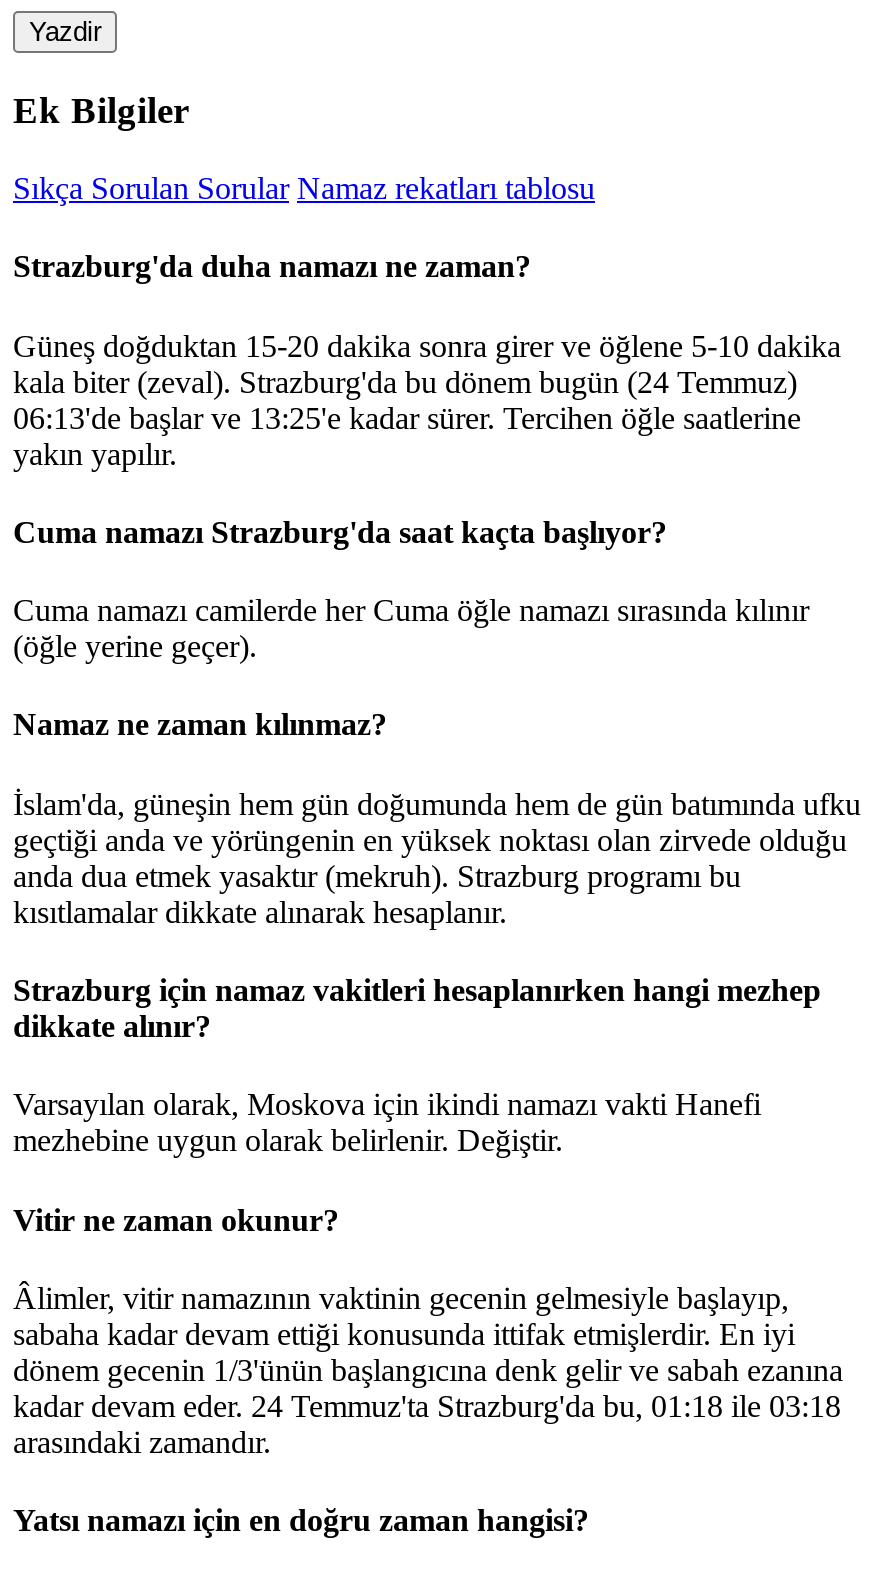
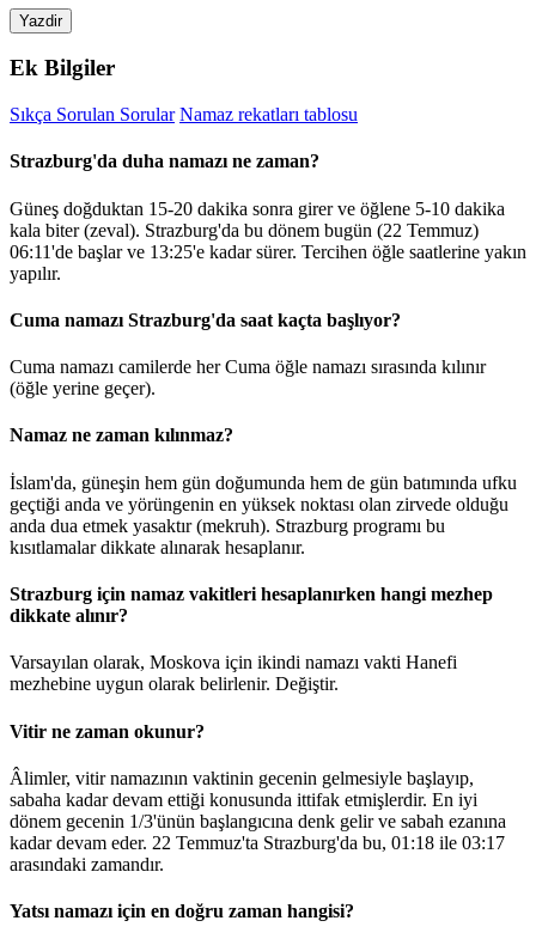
[13,364,801,470] kala biter (zeval). Strazburg'da bu dönem bugün (24 Temmuz) | 06:13'de başlar ve 13:25'e kadar sürer. Tercihen öğle saatlerine | yakın yapılır. -> [10,220,526,283] kala biter (zeval). Strazburg'da bu dönem bugün (22 Temmuz) | 06:11'de başlar ve 13:25'e kadar sürer. Tercihen öğle saatlerine yakın | yapılır.
[13,1389,841,1423] kadar devam eder. 24 Temmuz'ta Strazburg'da bu, 01:18 ile 03:18 -> [10,832,505,853] kadar devam eder. 22 Temmuz'ta Strazburg'da bu, 01:18 ile 03:17

